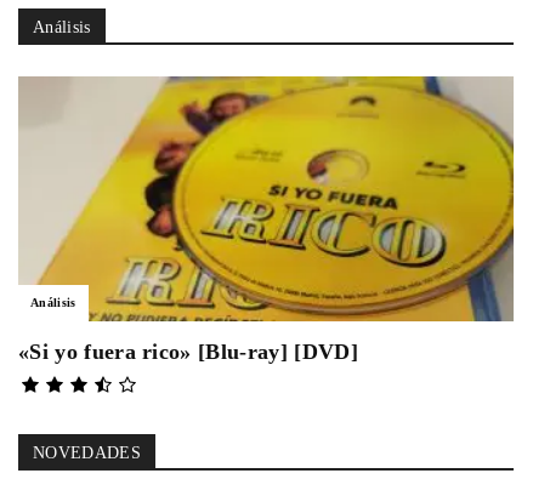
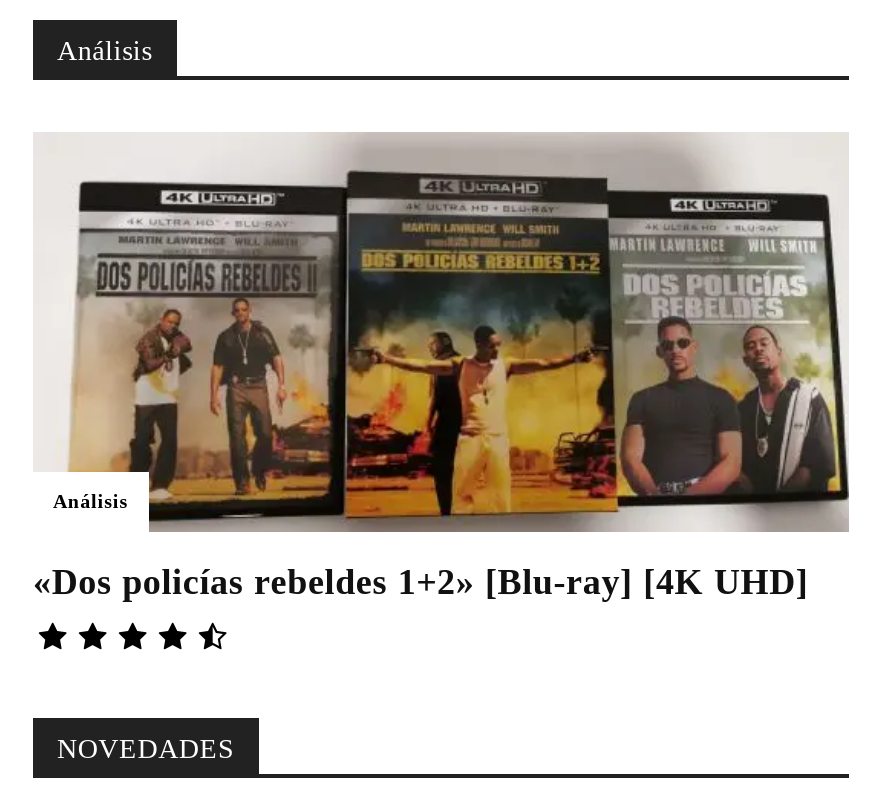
[18,75,515,363] [image] | «Si yo fuera rico» [Blu-ray] [DVD] -> [33,133,849,603] [image] | «Dos policías rebeldes 1+2» [Blu-ray] [4K UHD]

